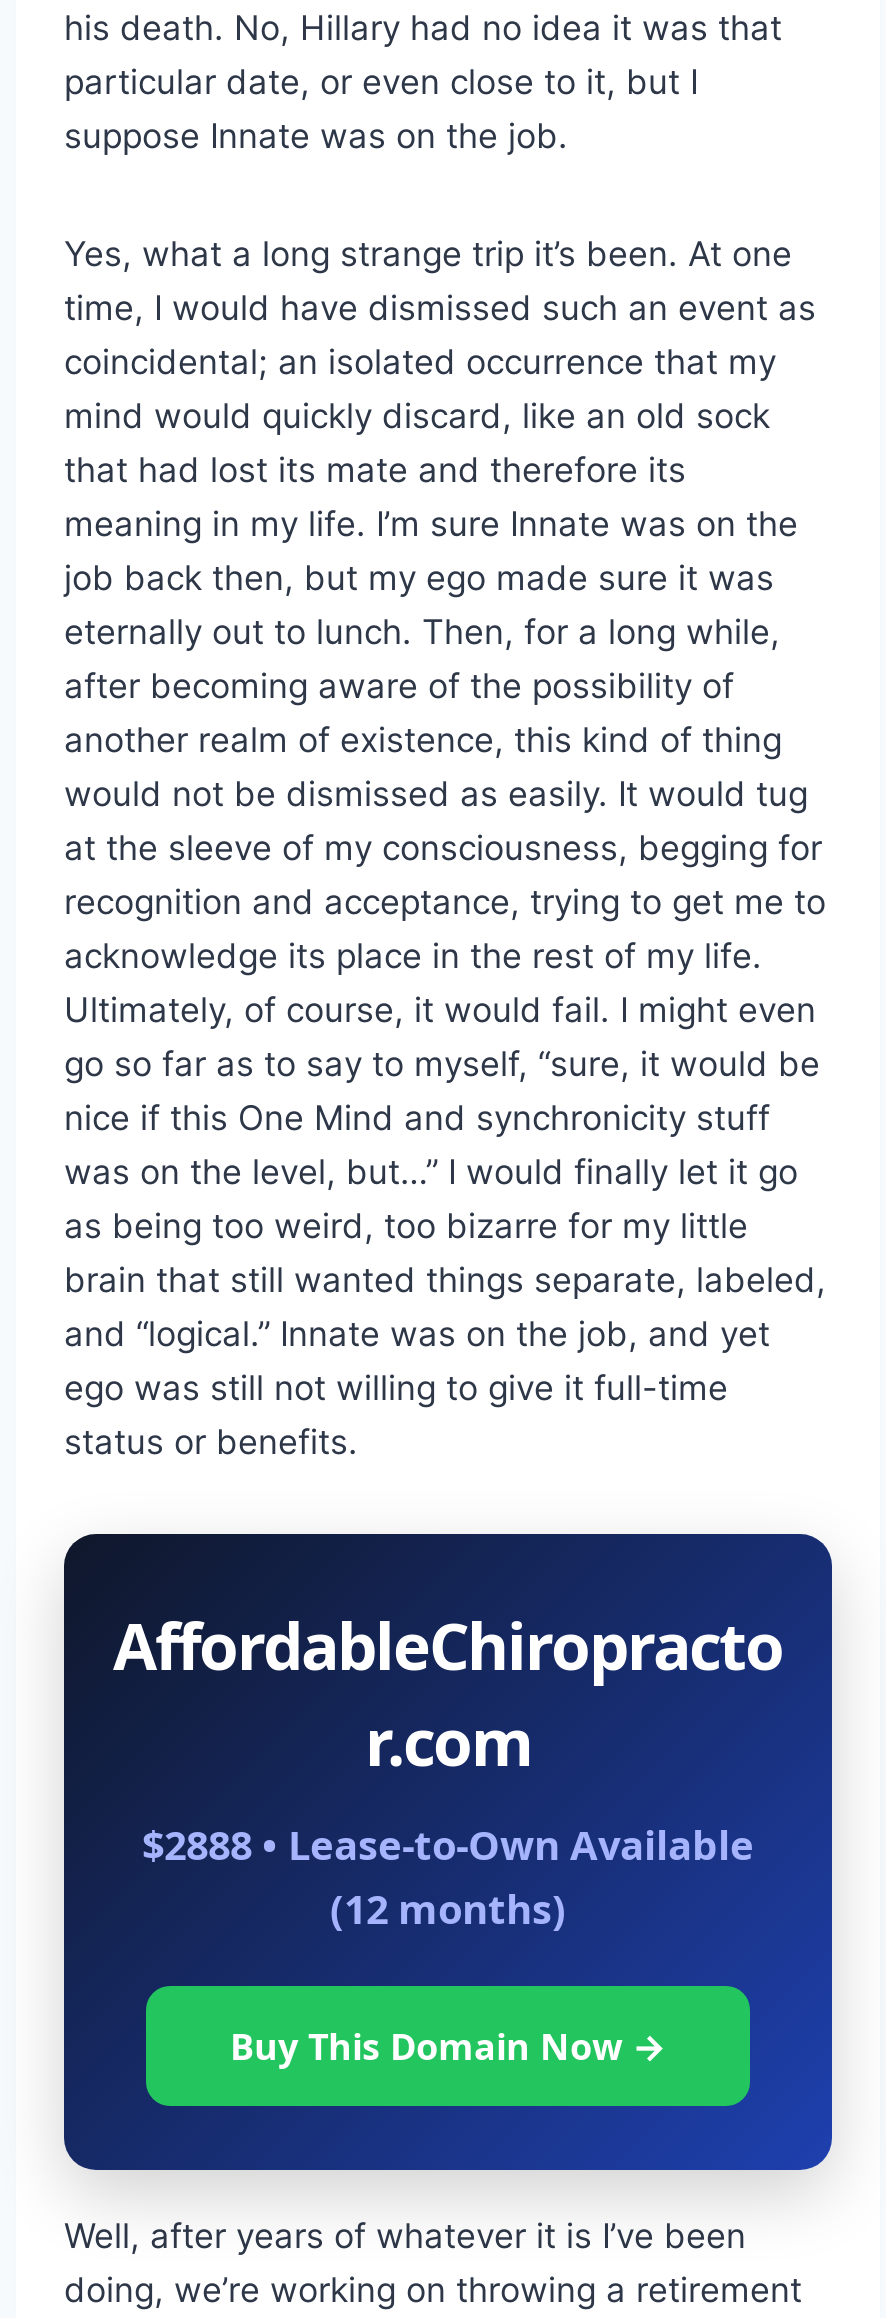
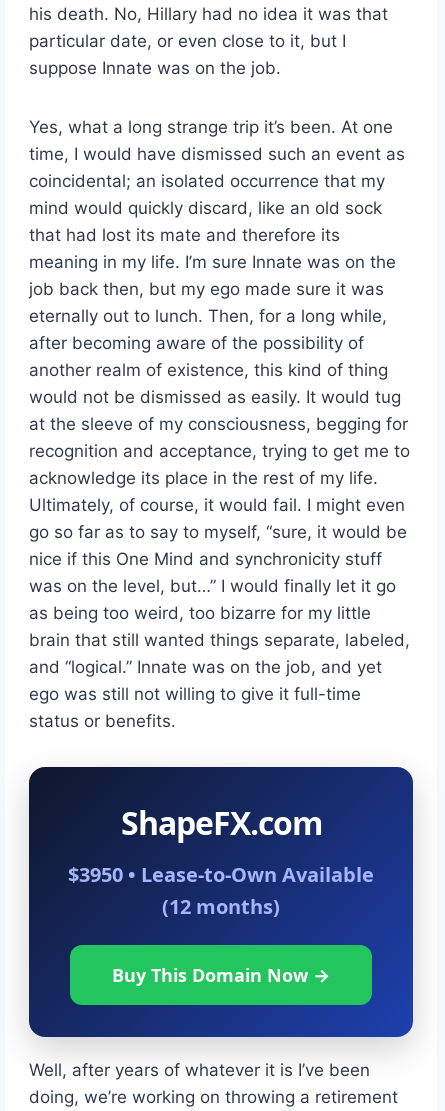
[113,1602,783,1872] AffordableChiropracto | r.com | $2888 • Lease-to-Own Available -> [68,801,374,888] ShapeFX.com | $3950 • Lease-to-Own Available

